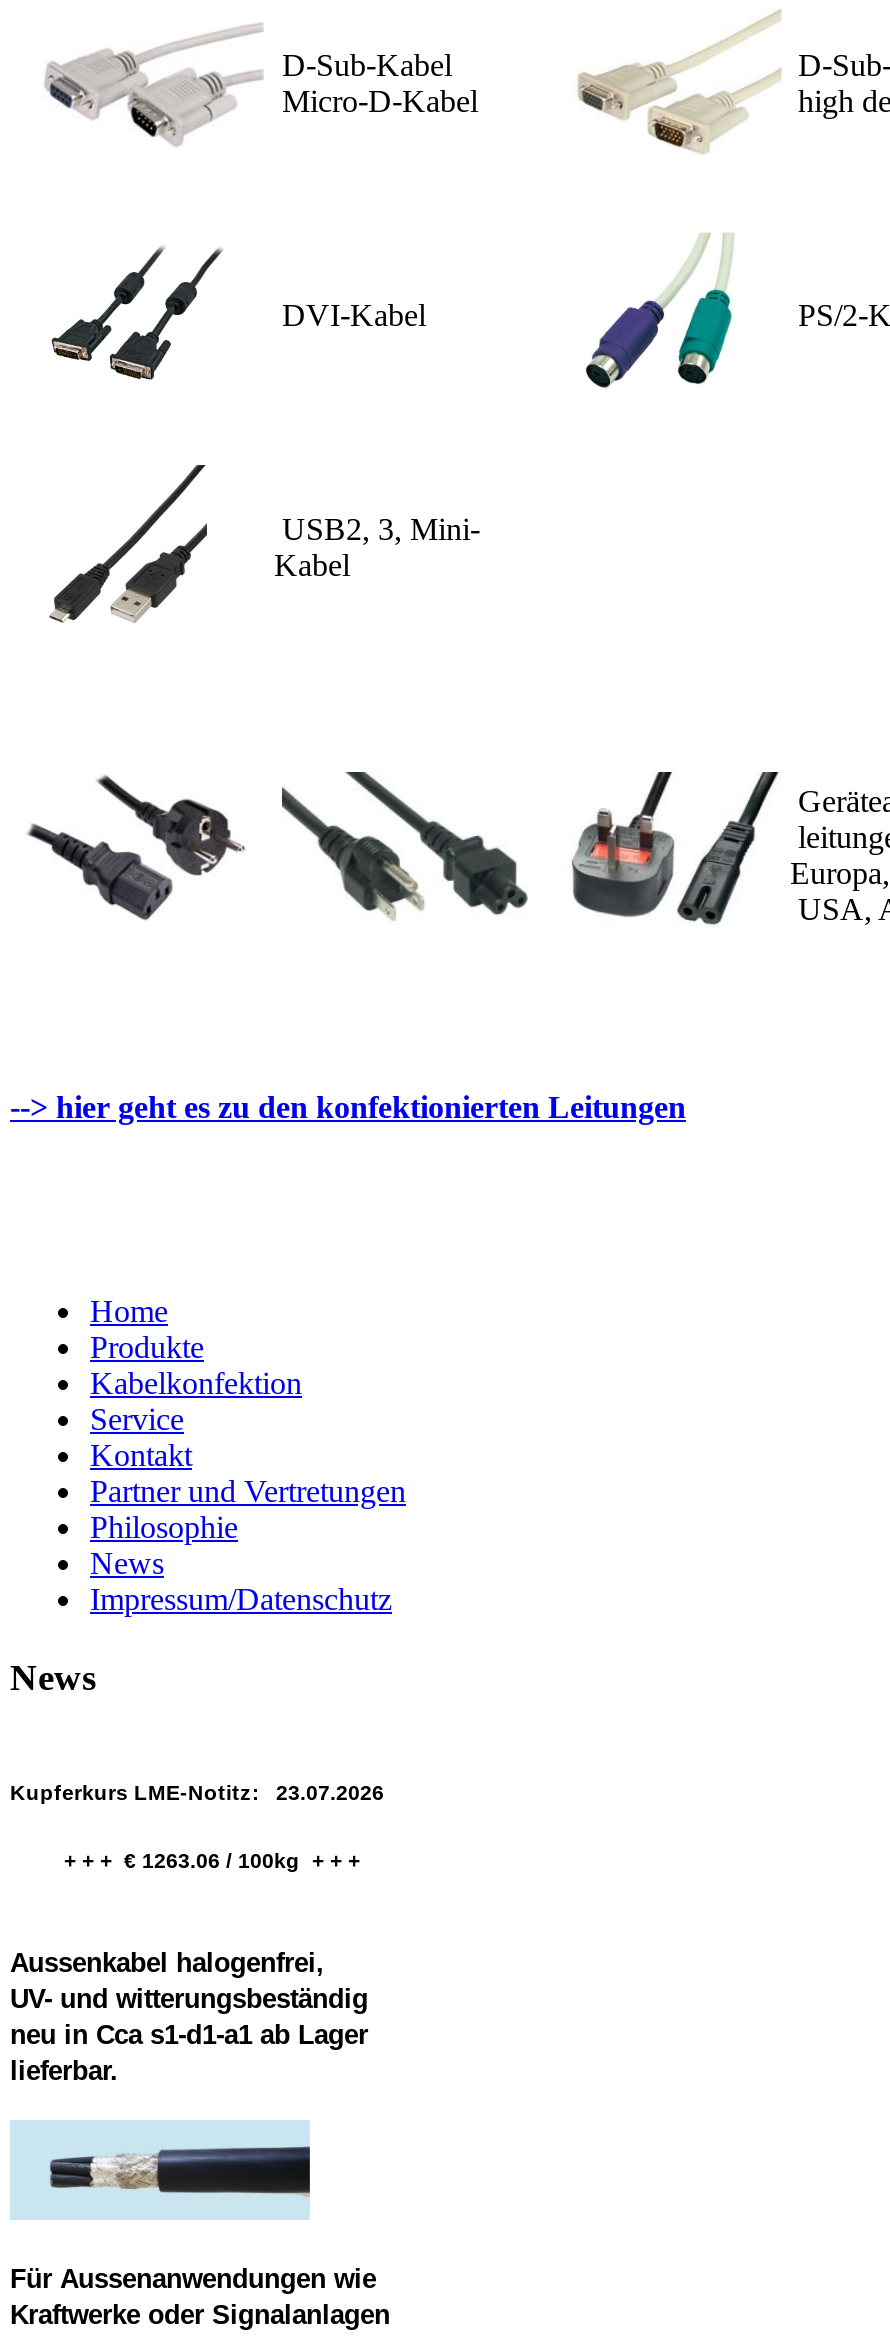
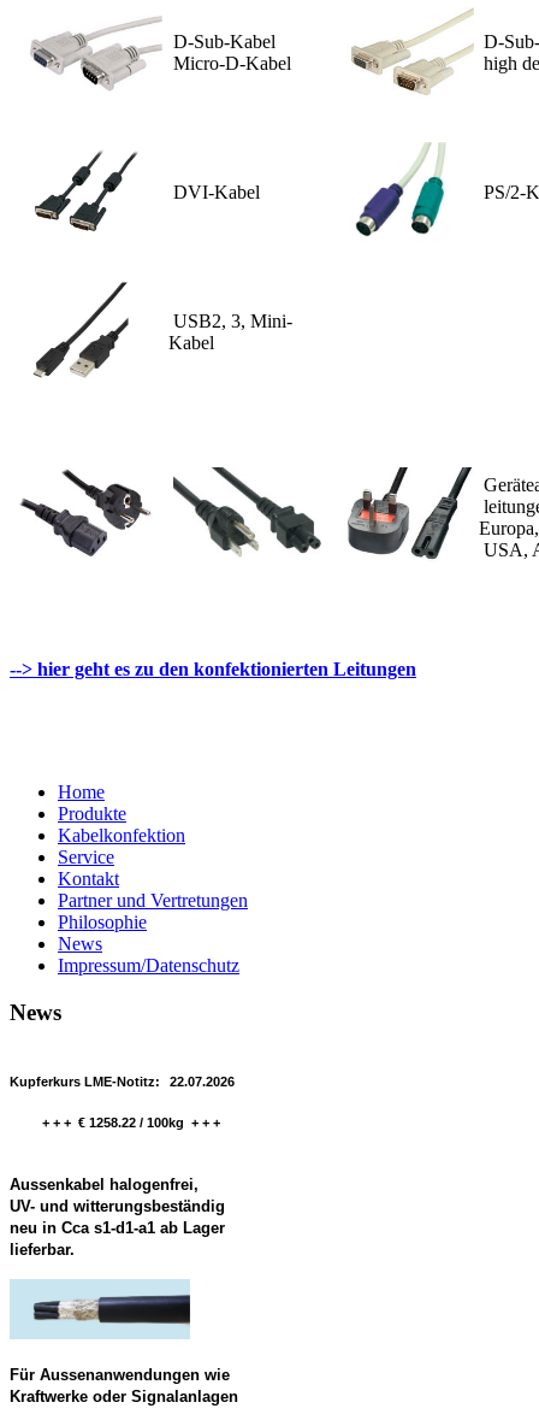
[10,1781,384,1805] Kupferkurs LME-Notitz: 23.07.2026 -> [10,1075,235,1089] Kupferkurs LME-Notitz: 22.07.2026
[10,1849,360,1873] + + + € 1263.06 / 100kg + + + -> [10,1116,220,1130] + + + € 1258.22 / 100kg + + +

